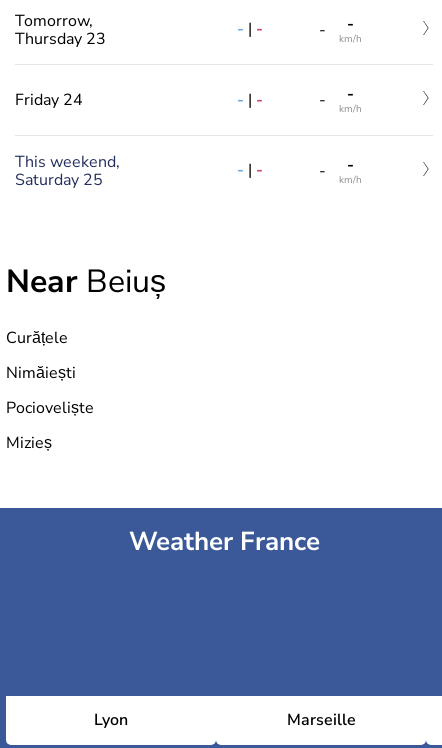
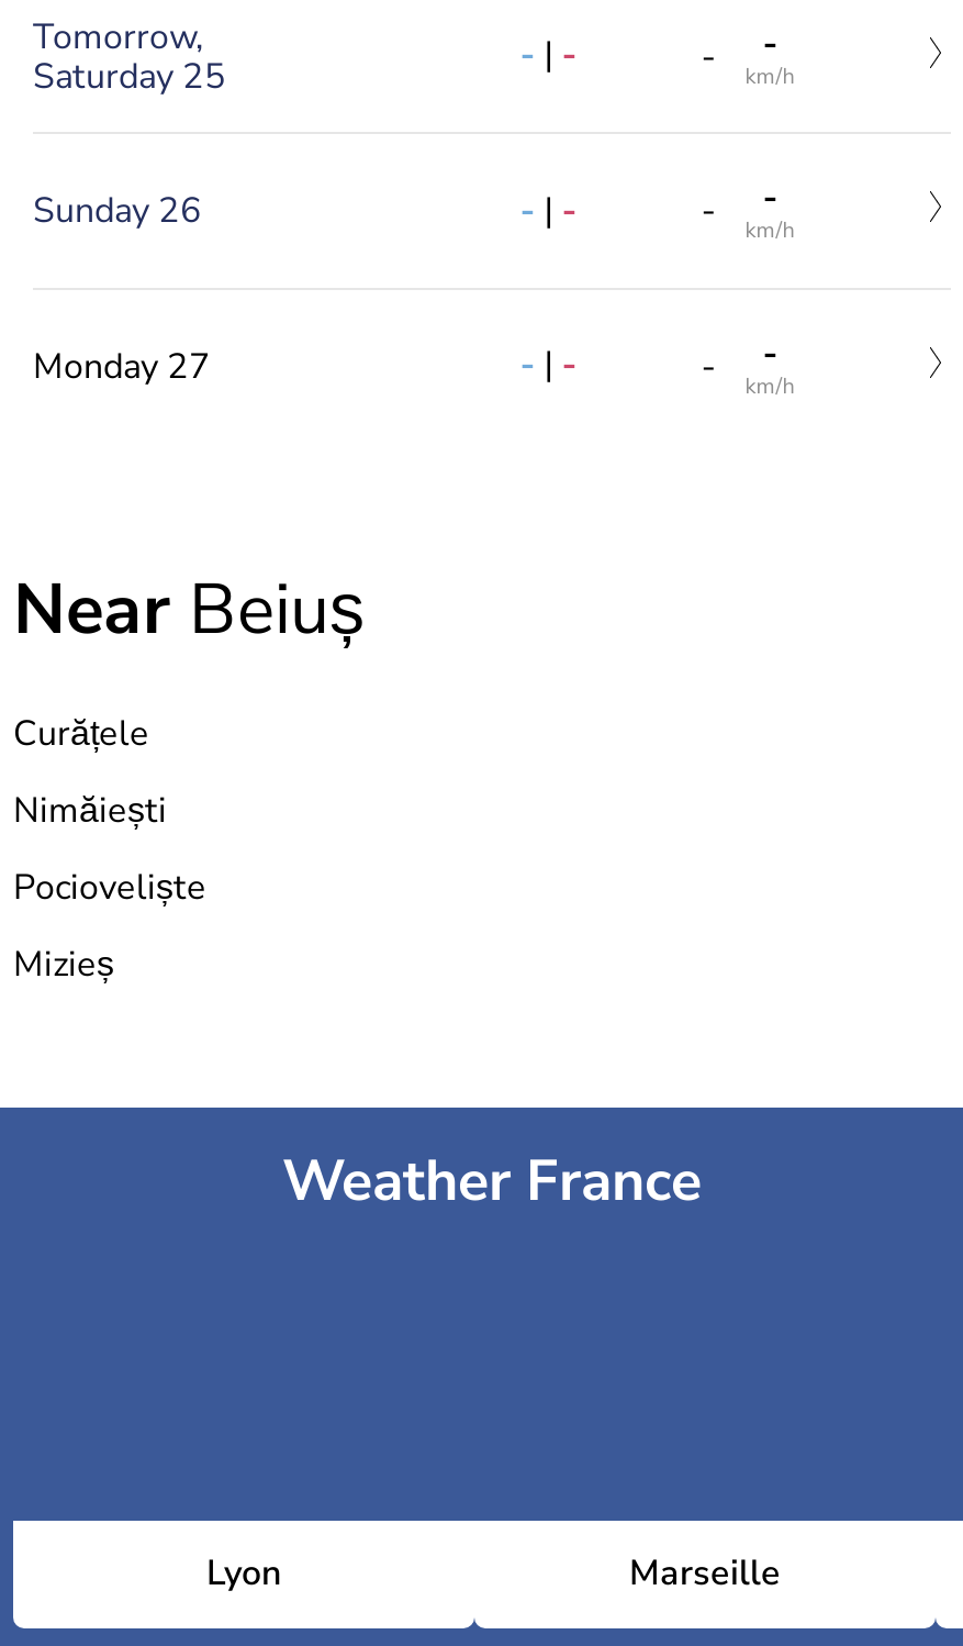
[15,28,106,50] Thursday 23 -> [33,52,226,100] Saturday 25
[15,89,83,111] Friday 24 -> [33,187,202,236] Sunday 26
[15,151,120,191] This weekend, | Saturday 25 -> [33,342,211,391] Monday 27

